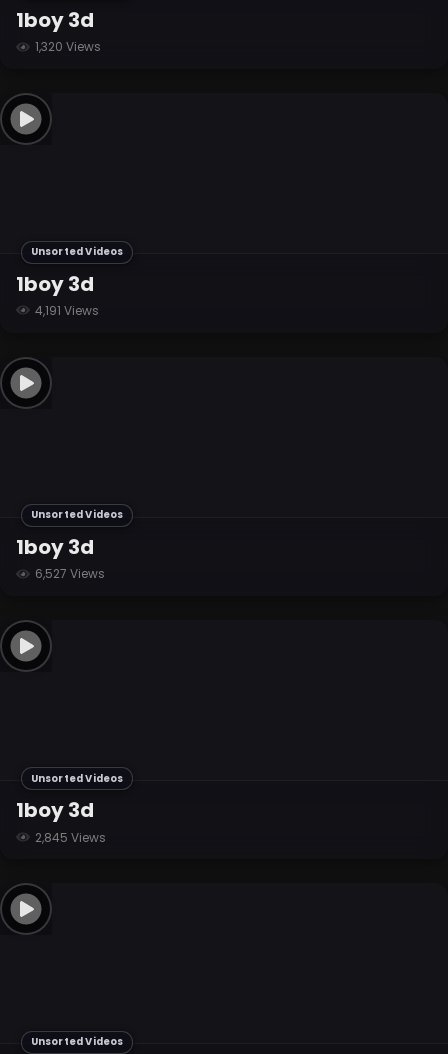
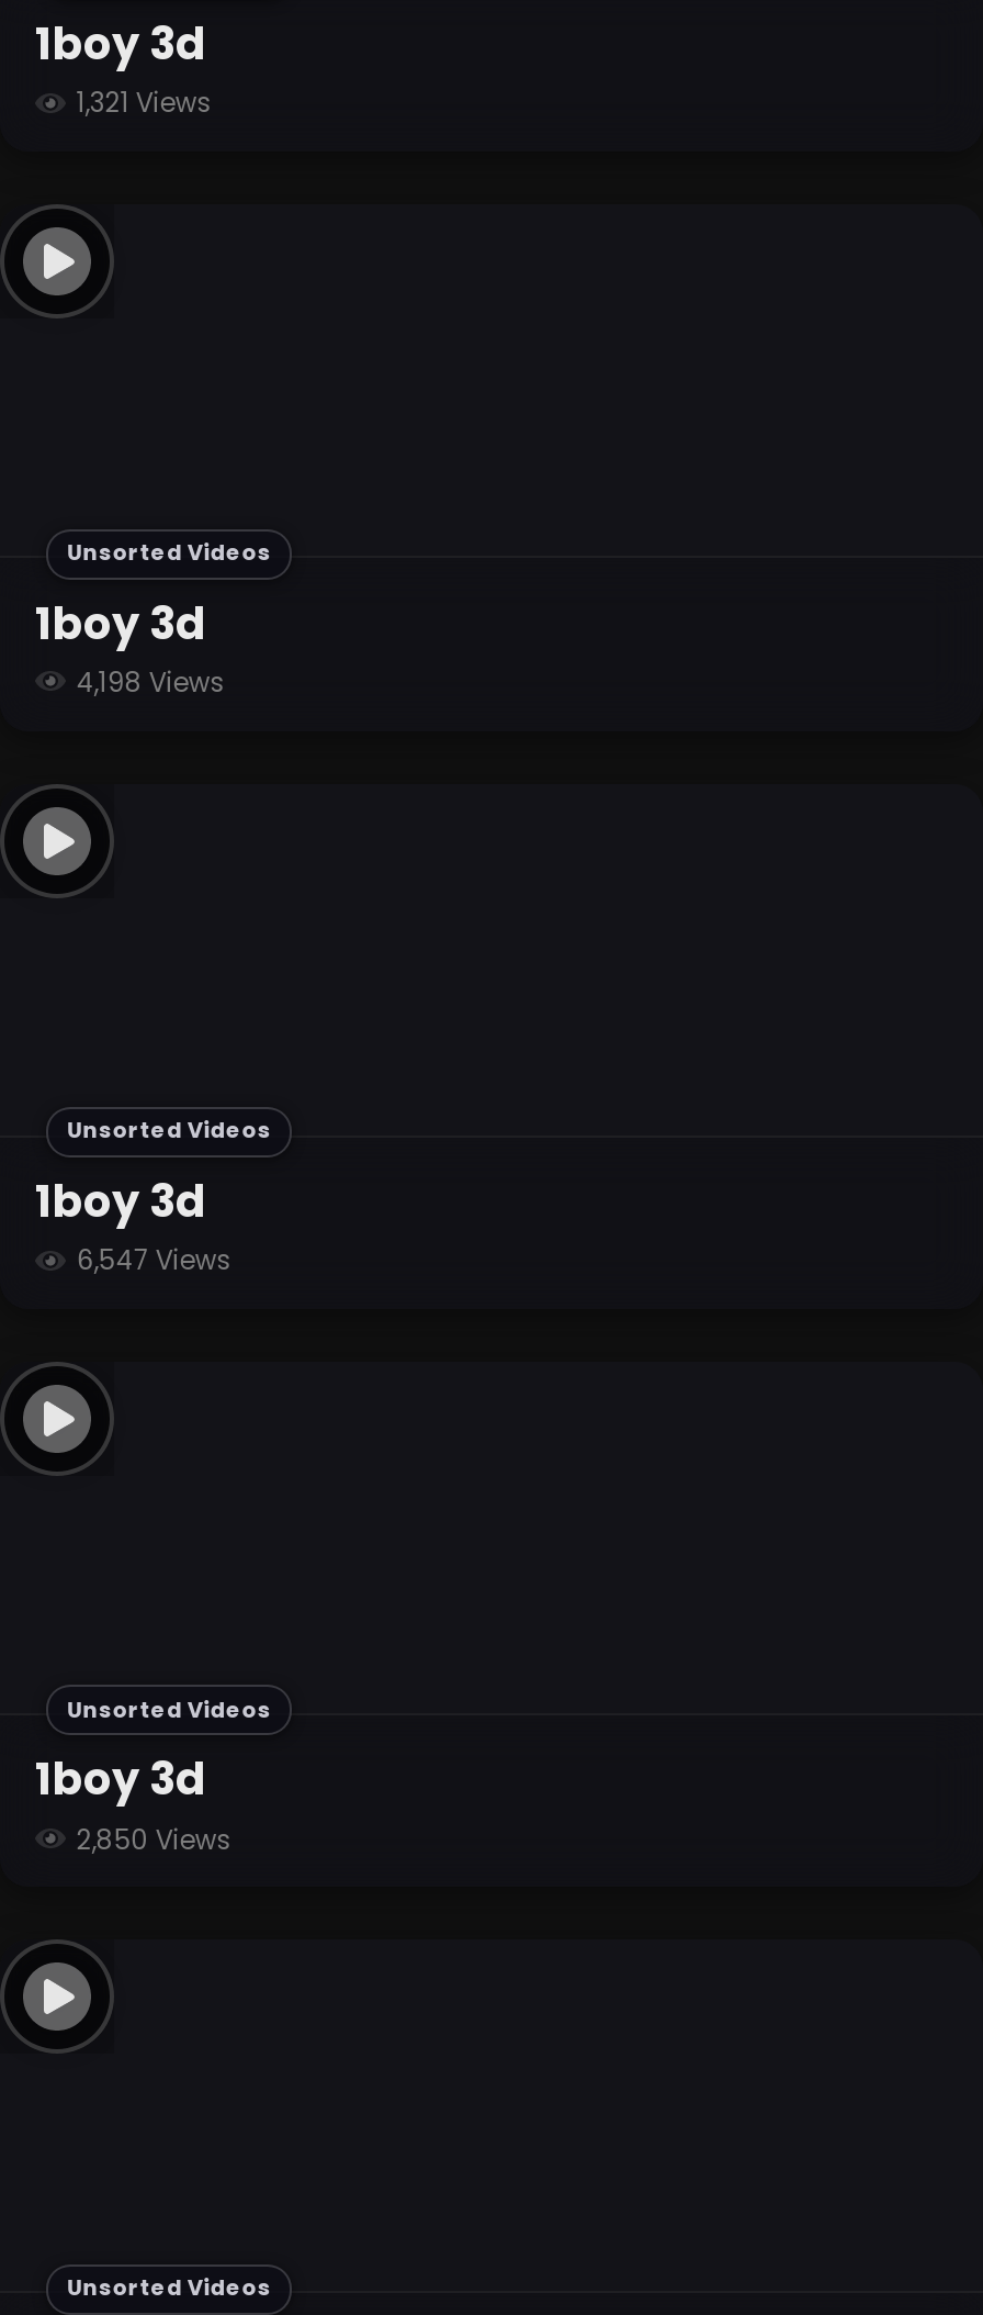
[32,38,101,55] 1,320 Views -> [70,84,213,122] 1,321 Views
[32,302,99,319] 4,191 Views -> [70,663,226,700] 4,198 Views
[32,565,105,582] 6,527 Views -> [70,1241,232,1279] 6,547 Views
[32,828,106,845] 2,845 Views -> [70,1820,232,1857] 2,850 Views

